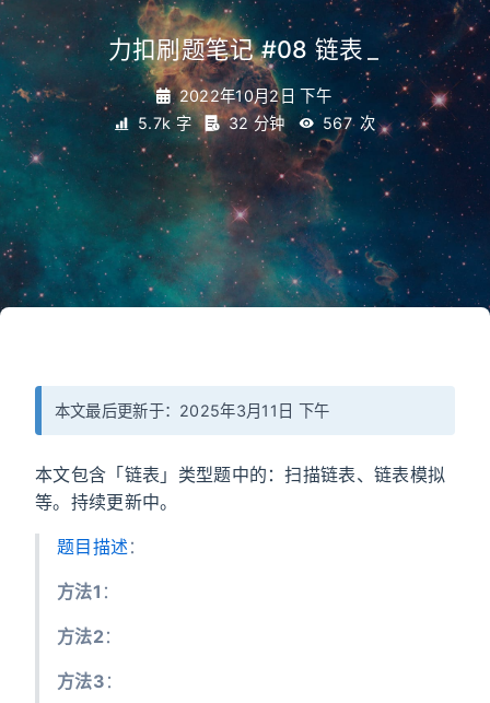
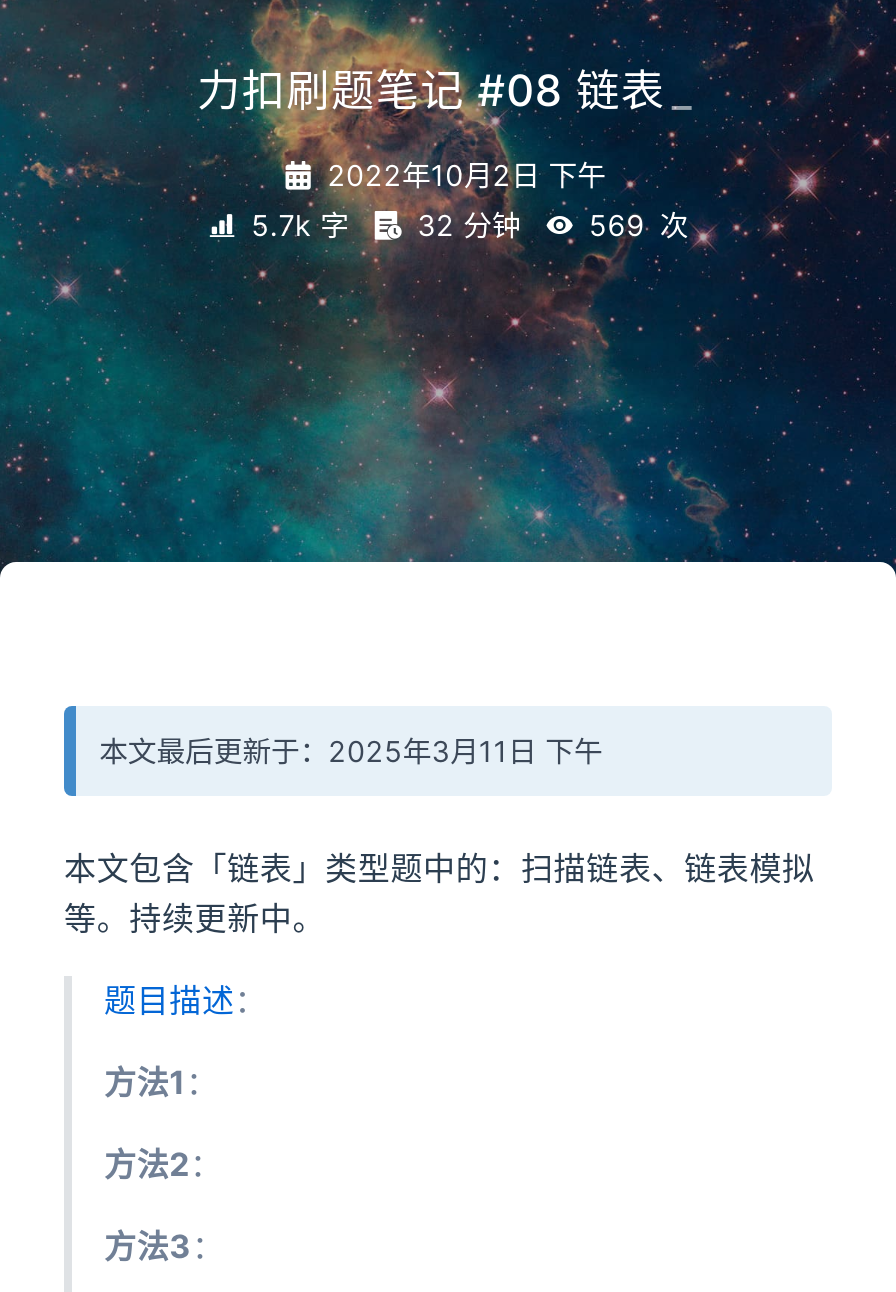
[133,114,376,132] 5.7k 字 32 分钟 567 次 -> [243,208,688,242] 5.7k 字 32 分钟 569 次

